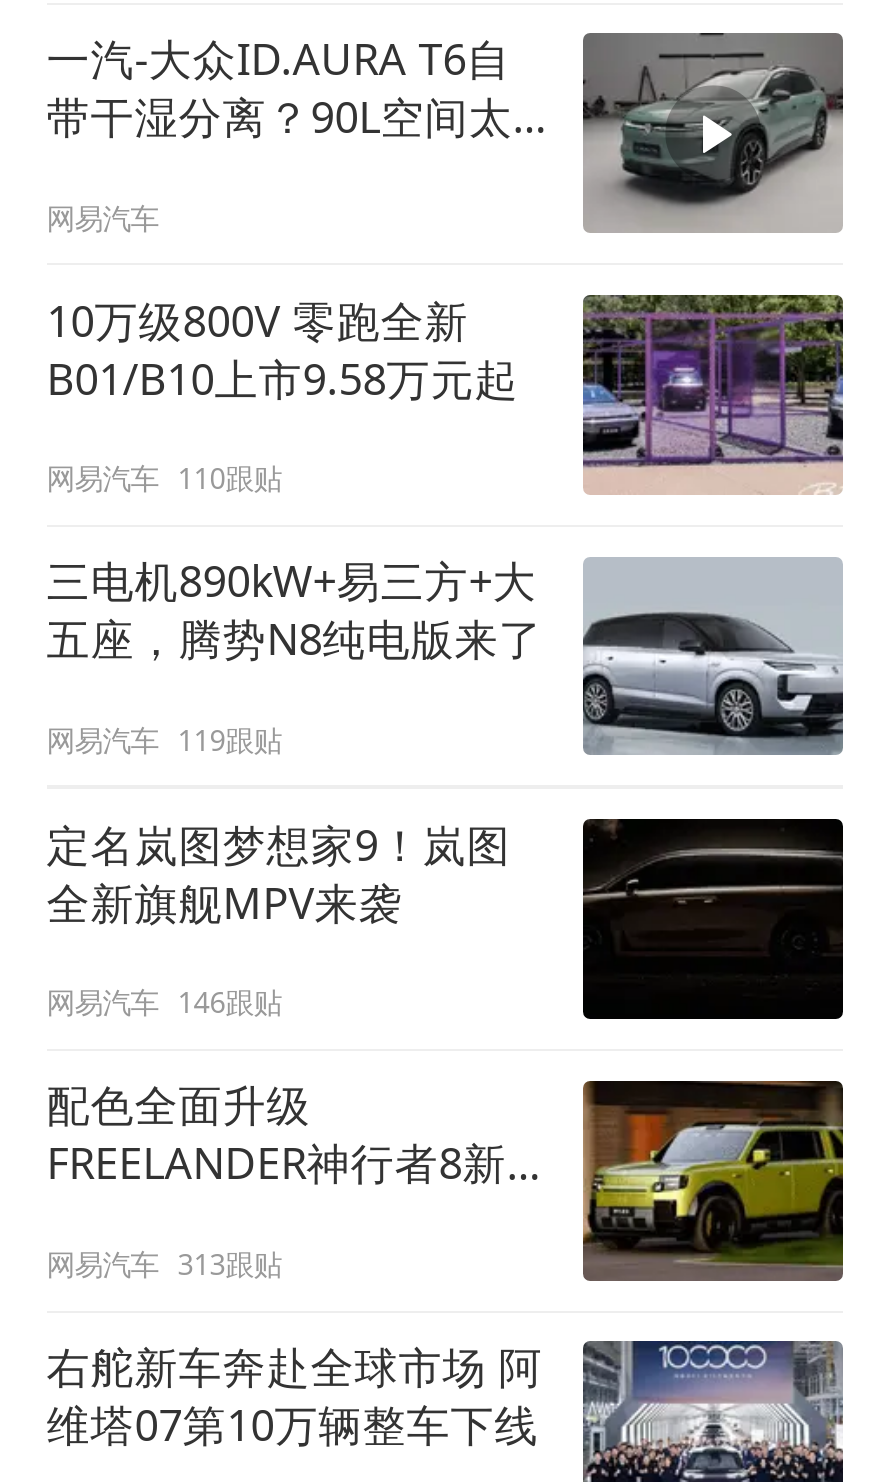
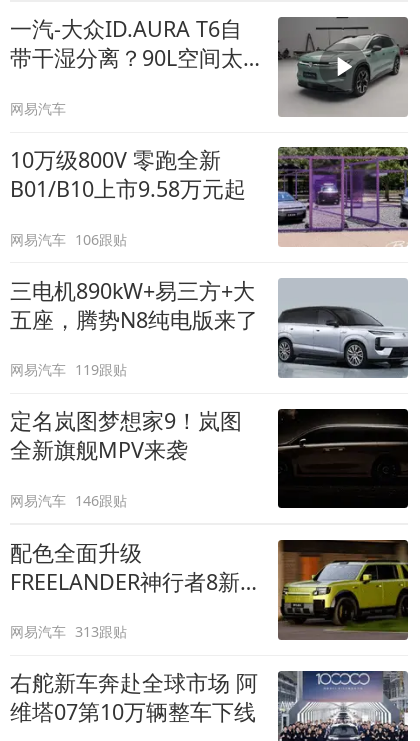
[46,459,282,497] 网易汽车 110跟贴 -> [10,230,127,249] 网易汽车 106跟贴

